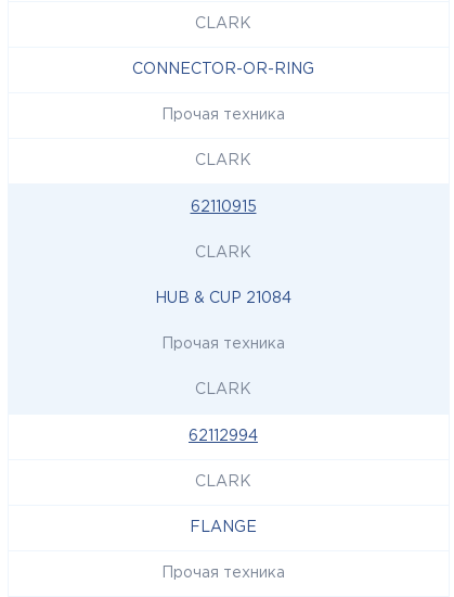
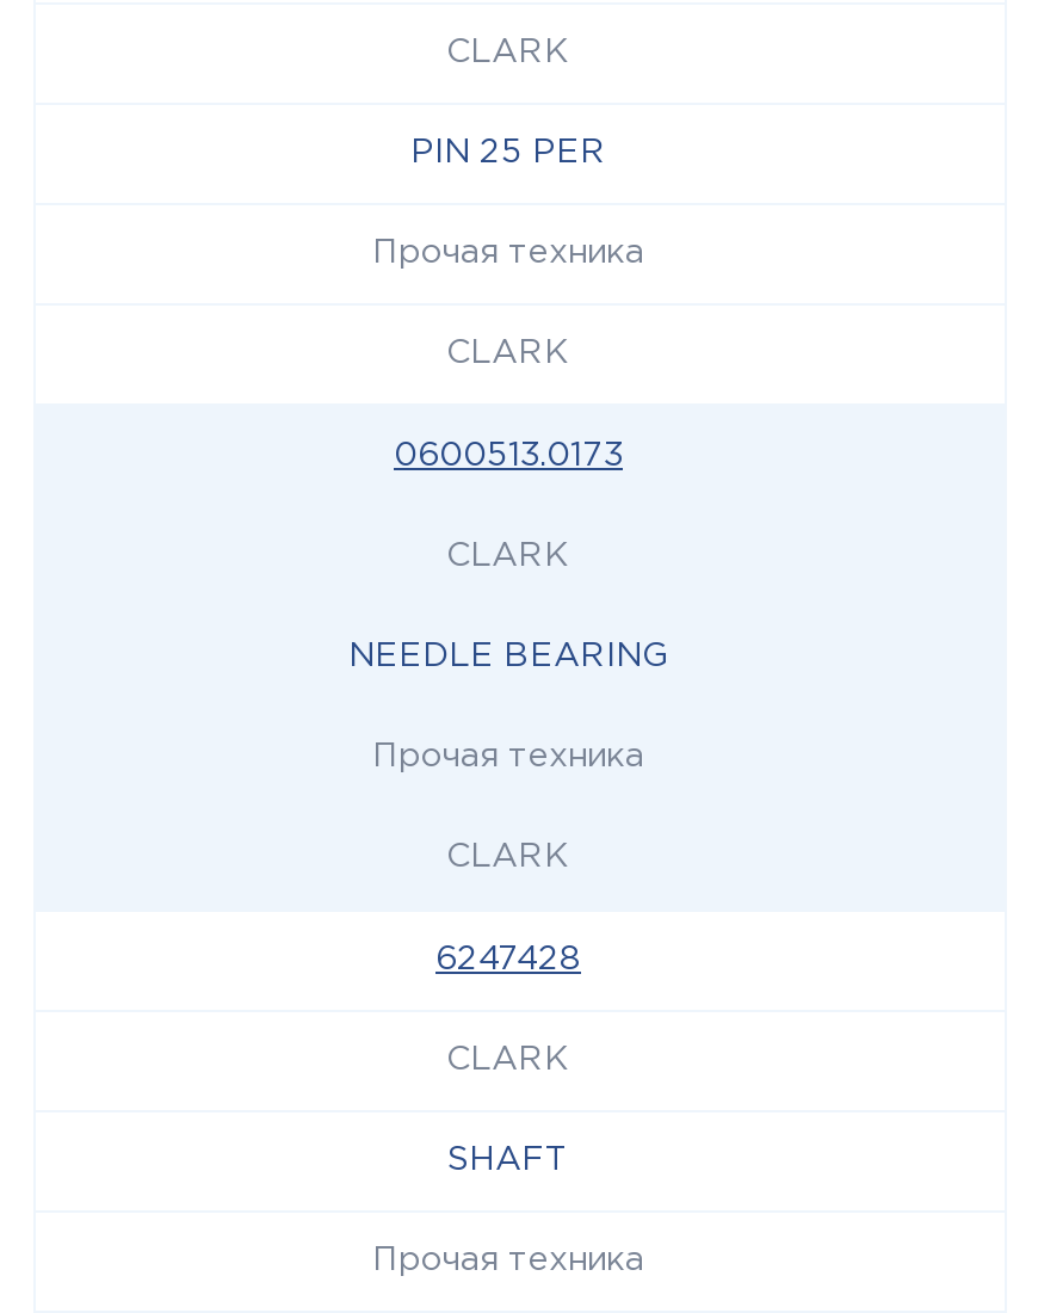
[132,63,314,76] CONNECTOR-OR-RING -> [410,138,606,167] PIN 25 PER
[190,201,256,214] 62110915 -> [394,442,623,470] 0600513.0173
[155,292,291,305] HUB & CUP 21084 -> [348,642,668,671] NEEDLE BEARING
[189,430,258,443] 62112994 -> [435,945,581,974] 6247428
[190,521,257,534] FLANGE -> [447,1146,569,1175] SHAFT

